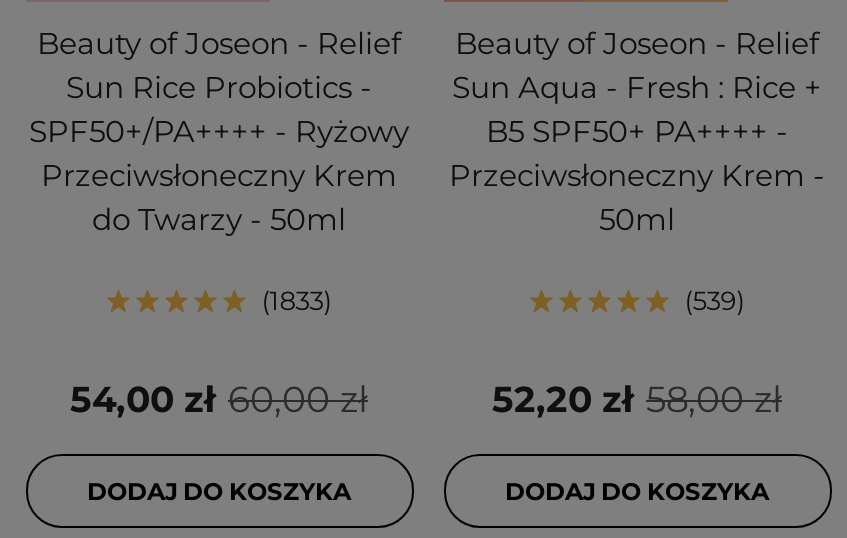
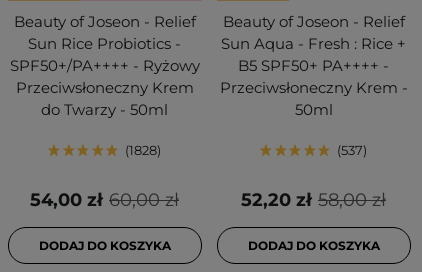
[270,285,324,317] 1833 -> [129,142,157,158] 1828
[692,285,736,317] 539 -> [341,142,363,158] 537

